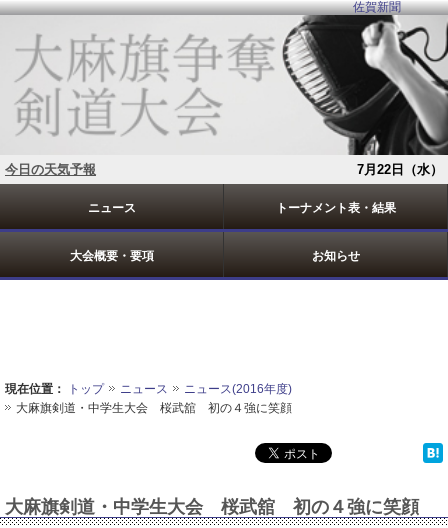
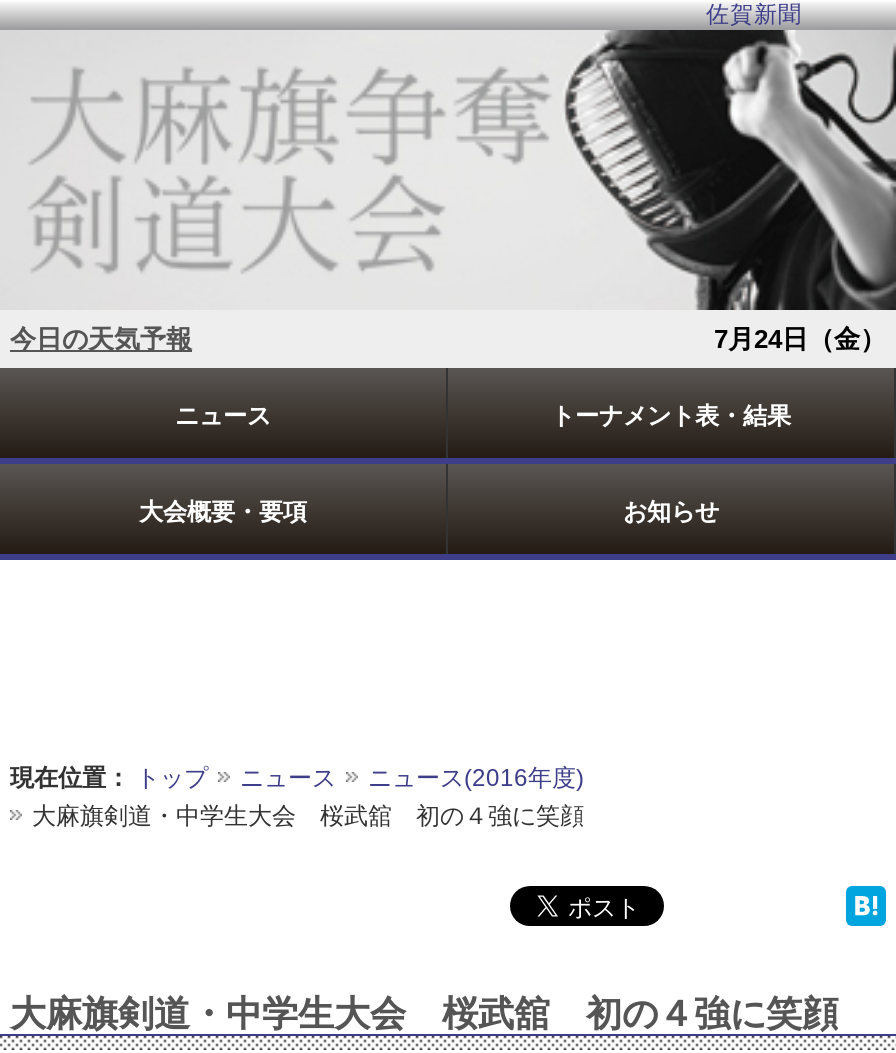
[357,162,443,177] 7月22日（水） -> [714,324,886,354] 7月24日（金）

